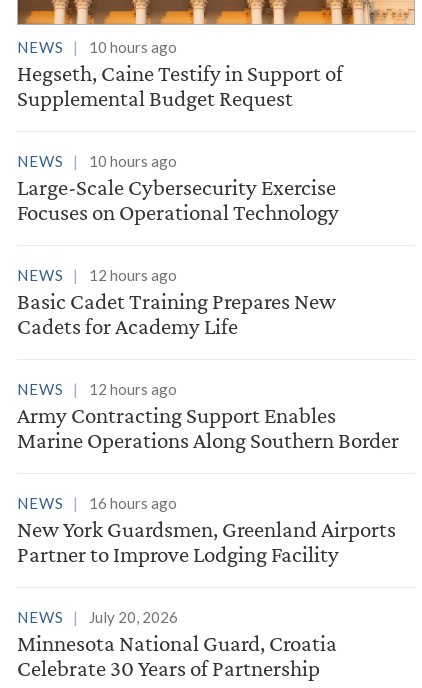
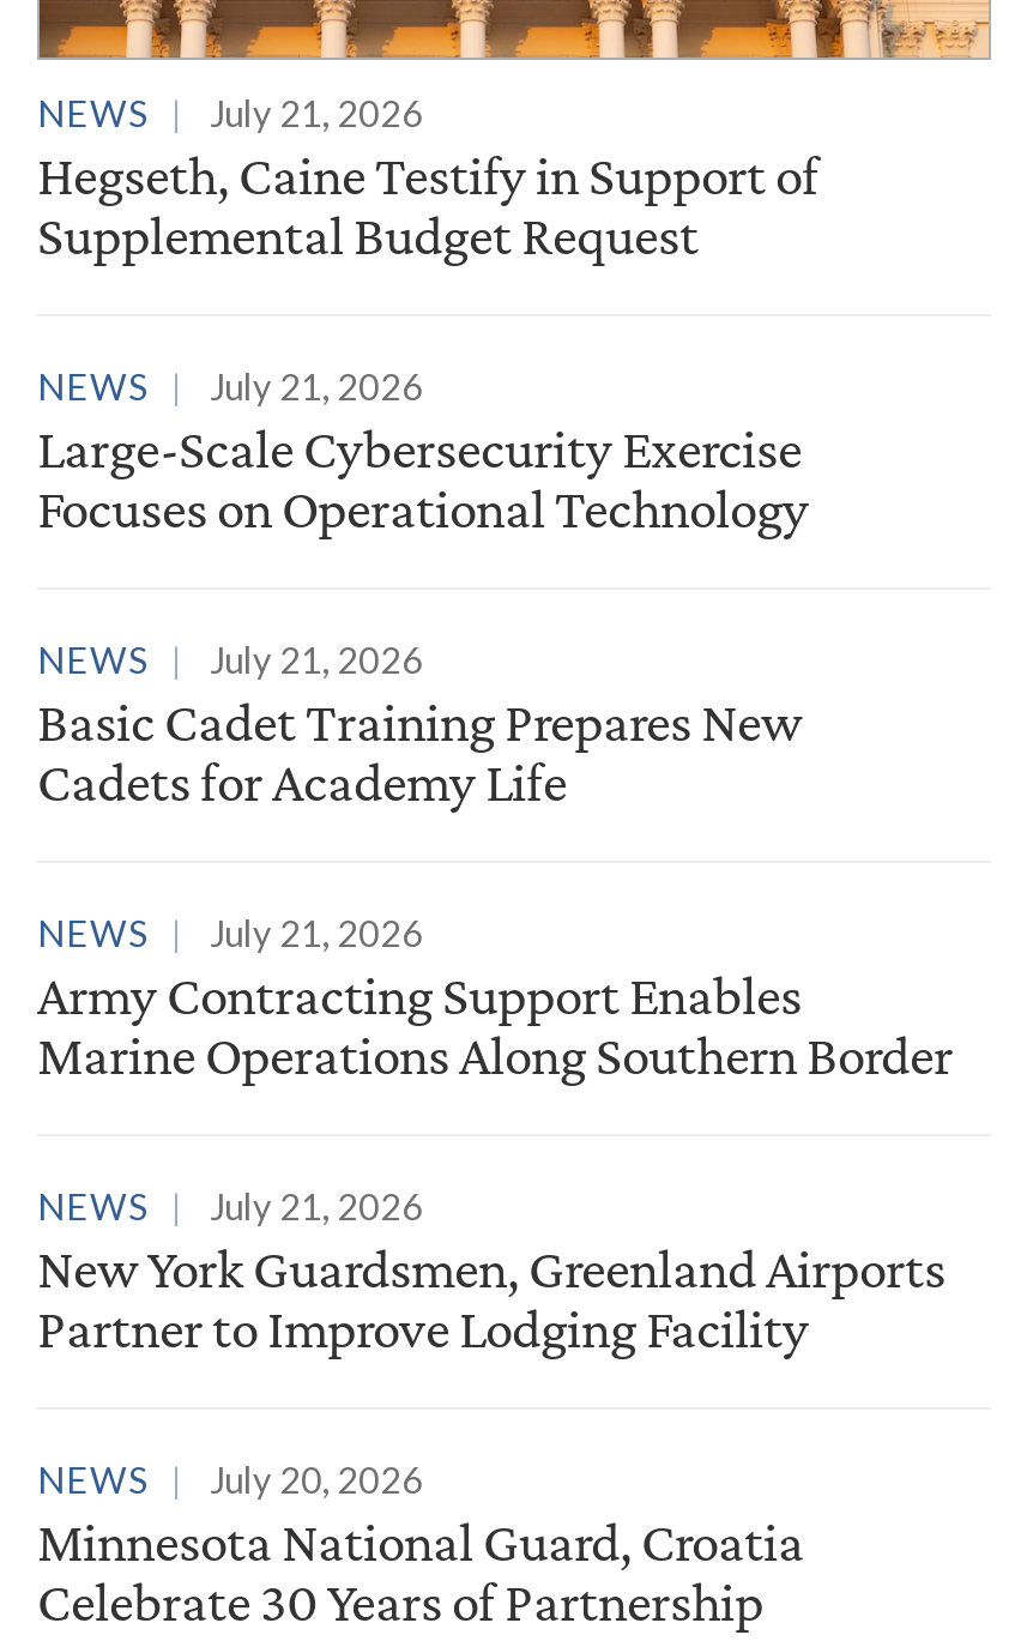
[17,38,177,56] NEWS 10 hours ago -> [37,92,423,135] NEWS July 21, 2026
[17,152,177,170] NEWS 10 hours ago -> [37,365,423,408] NEWS July 21, 2026
[17,266,177,284] NEWS 12 hours ago -> [37,638,423,681] NEWS July 21, 2026
[17,380,177,398] NEWS 12 hours ago -> [37,911,423,955] NEWS July 21, 2026
[17,494,177,512] NEWS 16 hours ago -> [37,1185,423,1228] NEWS July 21, 2026

